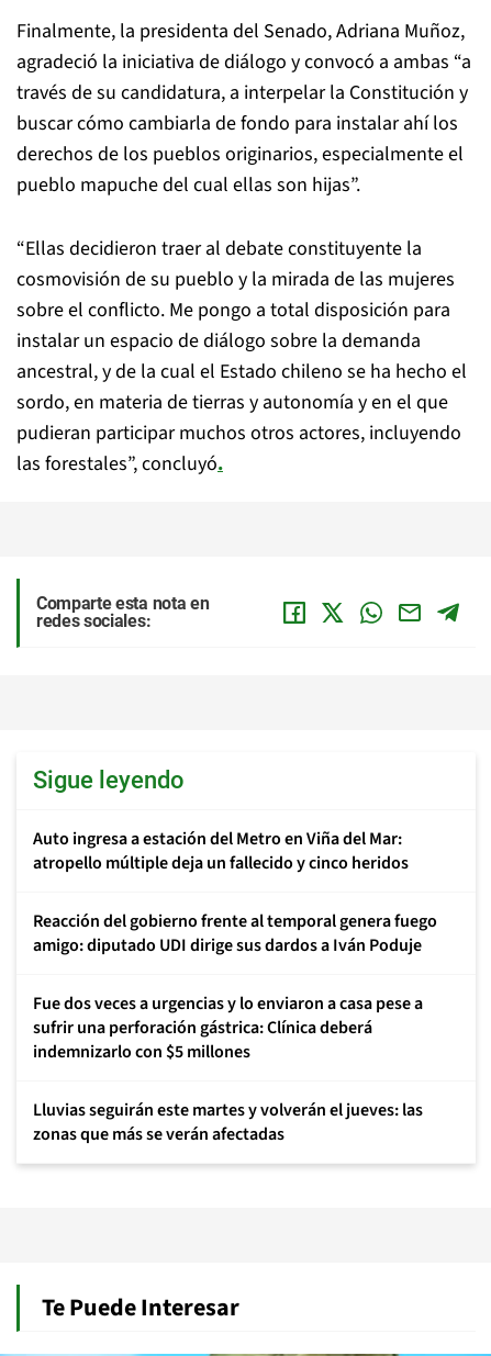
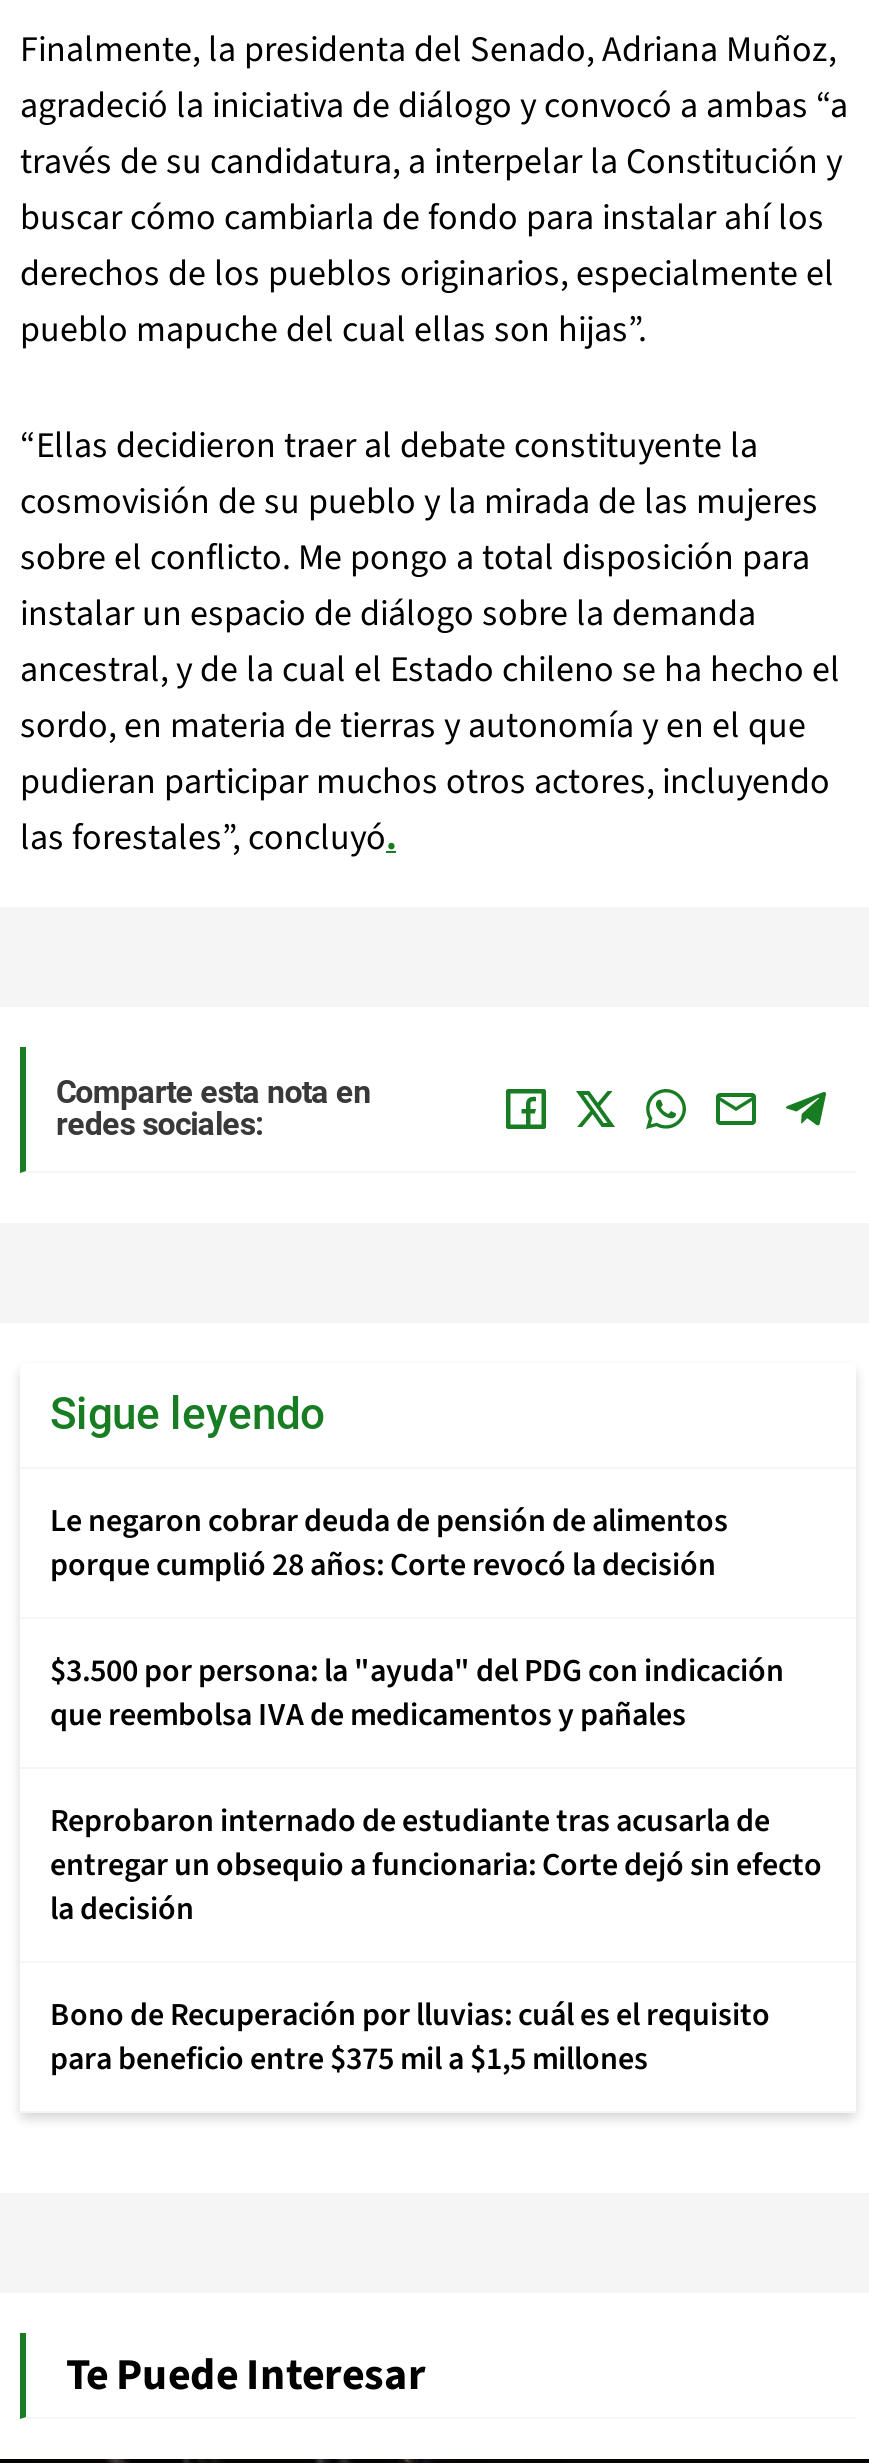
[33,827,409,875] Auto ingresa a estación del Metro en Viña del Mar: | atropello múltiple deja un fallecido y cinco heridos -> [50,1499,728,1587] Le negaron cobrar deuda de pensión de alimentos | porque cumplió 28 años: Corte revocó la decisión
[33,909,437,957] Reacción del gobierno frente al temporal genera fuego | amigo: diputado UDI dirige sus dardos a Iván Poduje -> [50,1649,784,1737] $3.500 por persona: la "ayuda" del PDG con indicación | que reembolsa IVA de medicamentos y pañales
[33,991,423,1064] Fue dos veces a urgencias y lo enviaron a casa pese a | sufrir una perforación gástrica: Clínica deberá | indemnizarlo con $5 millones -> [50,1799,822,1931] Reprobaron internado de estudiante tras acusarla de | entregar un obsequio a funcionaria: Corte dejó sin efecto | la decisión
[33,1098,423,1146] Lluvias seguirán este martes y volverán el jueves: las | zonas que más se verán afectadas -> [50,1993,770,2081] Bono de Recuperación por lluvias: cuál es el requisito | para beneficio entre $375 mil a $1,5 millones

